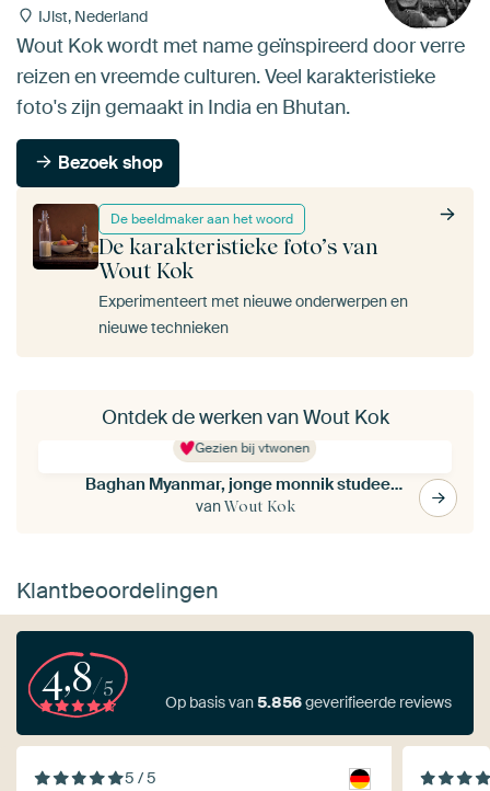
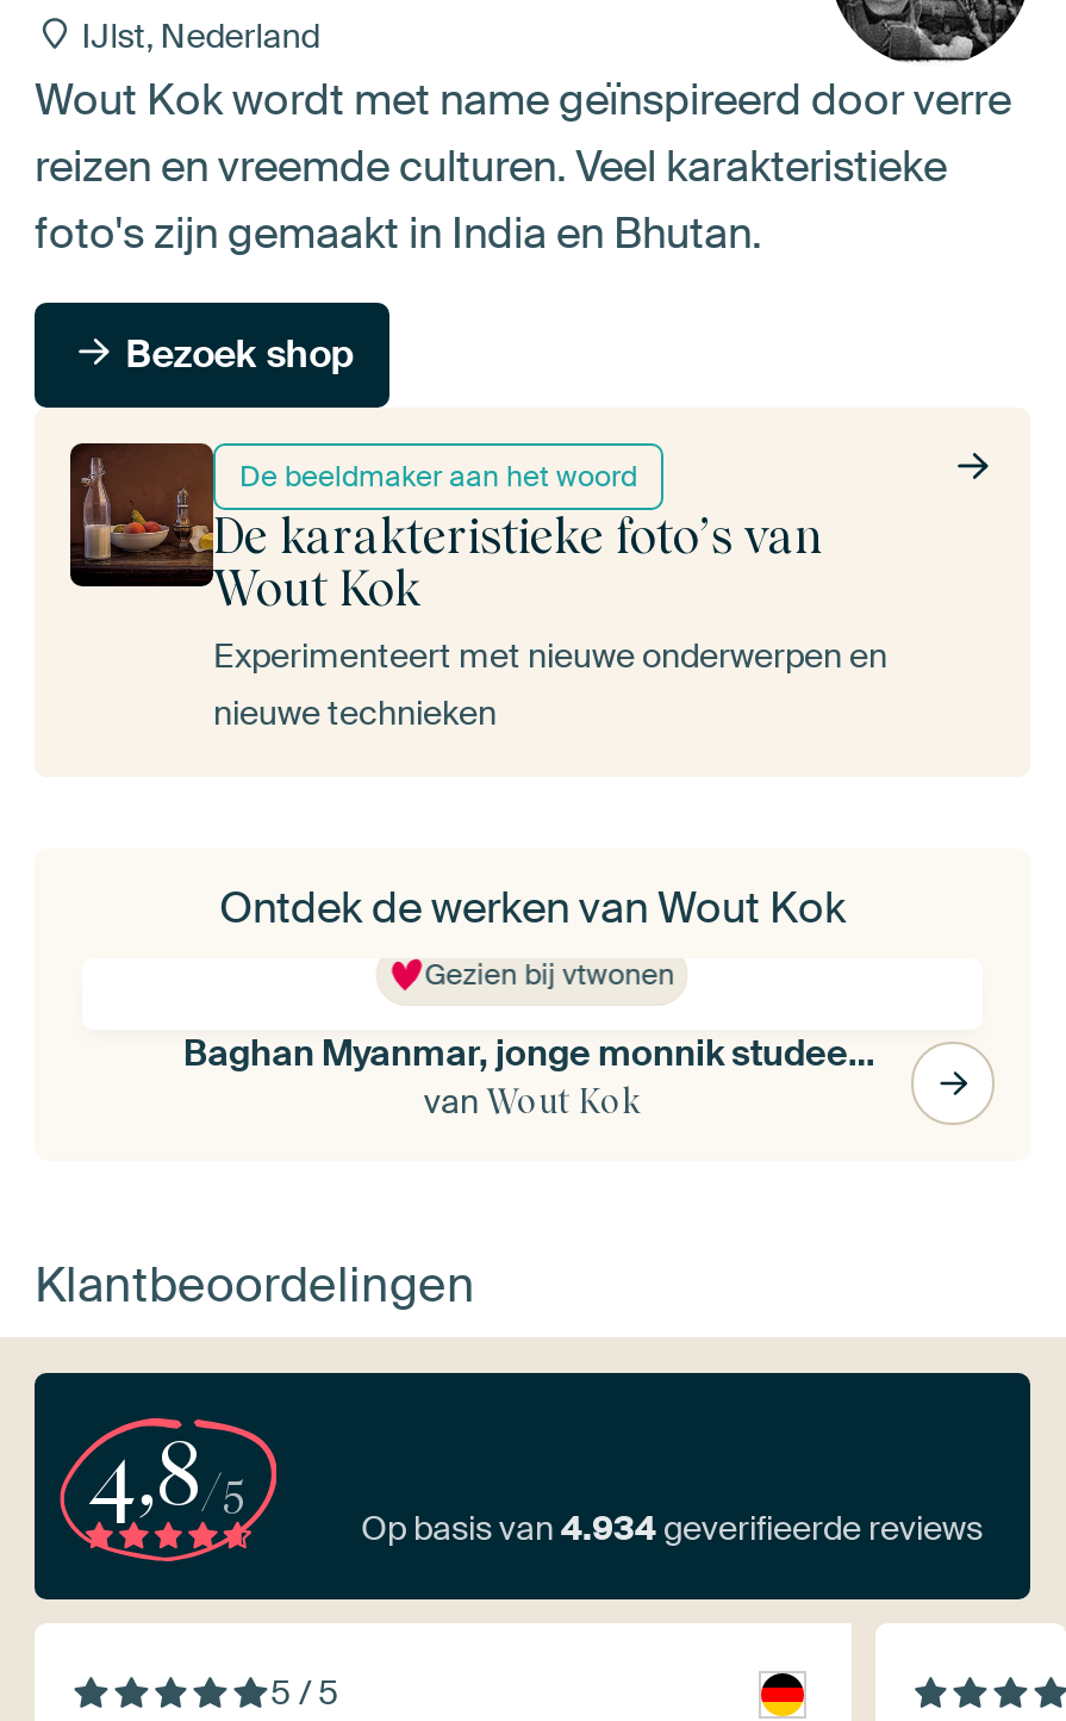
[165,693,452,713] Op basis van 5.856 geverifieerde reviews -> [361,1508,983,1551] Op basis van 4.934 geverifieerde reviews

